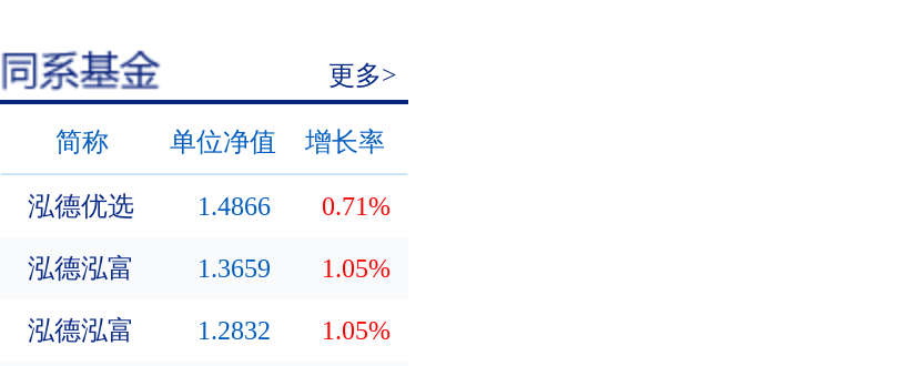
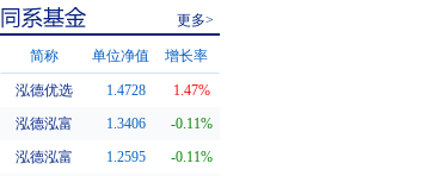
[197,191,271,222] 1.4866 -> [106,82,146,99] 1.4728
[322,191,391,222] 0.71% -> [173,82,210,99] 1.47%
[197,253,271,284] 1.3659 -> [106,115,146,132] 1.3406
[322,253,391,284] 1.05% -> [171,115,213,132] -0.11%
[197,315,271,346] 1.2832 -> [106,149,146,165] 1.2595
[322,315,391,346] 1.05% -> [171,149,213,165] -0.11%

